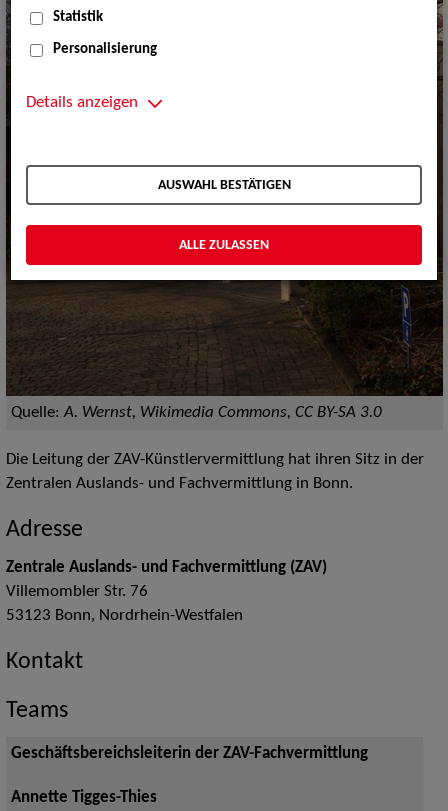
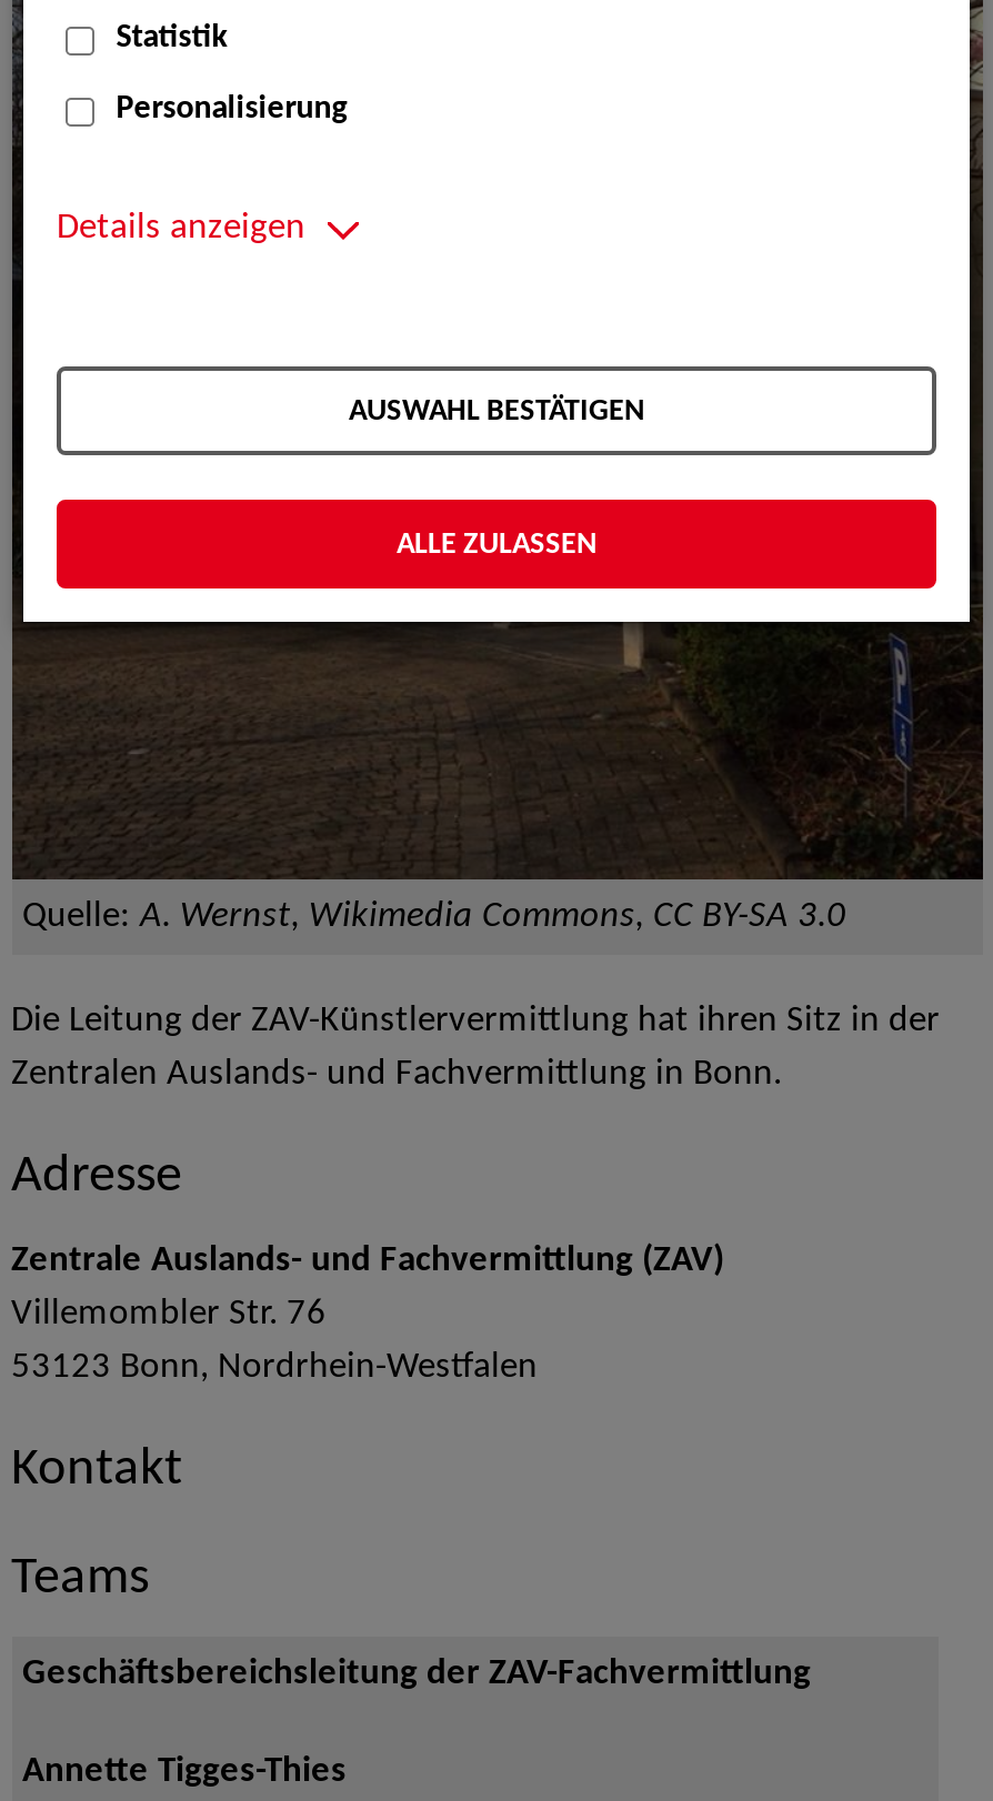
[10,746,367,762] Geschäftsbereichsleiterin der ZAV-Fachvermittlung -> [22,1657,811,1692] Geschäftsbereichsleitung der ZAV-Fachvermittlung

